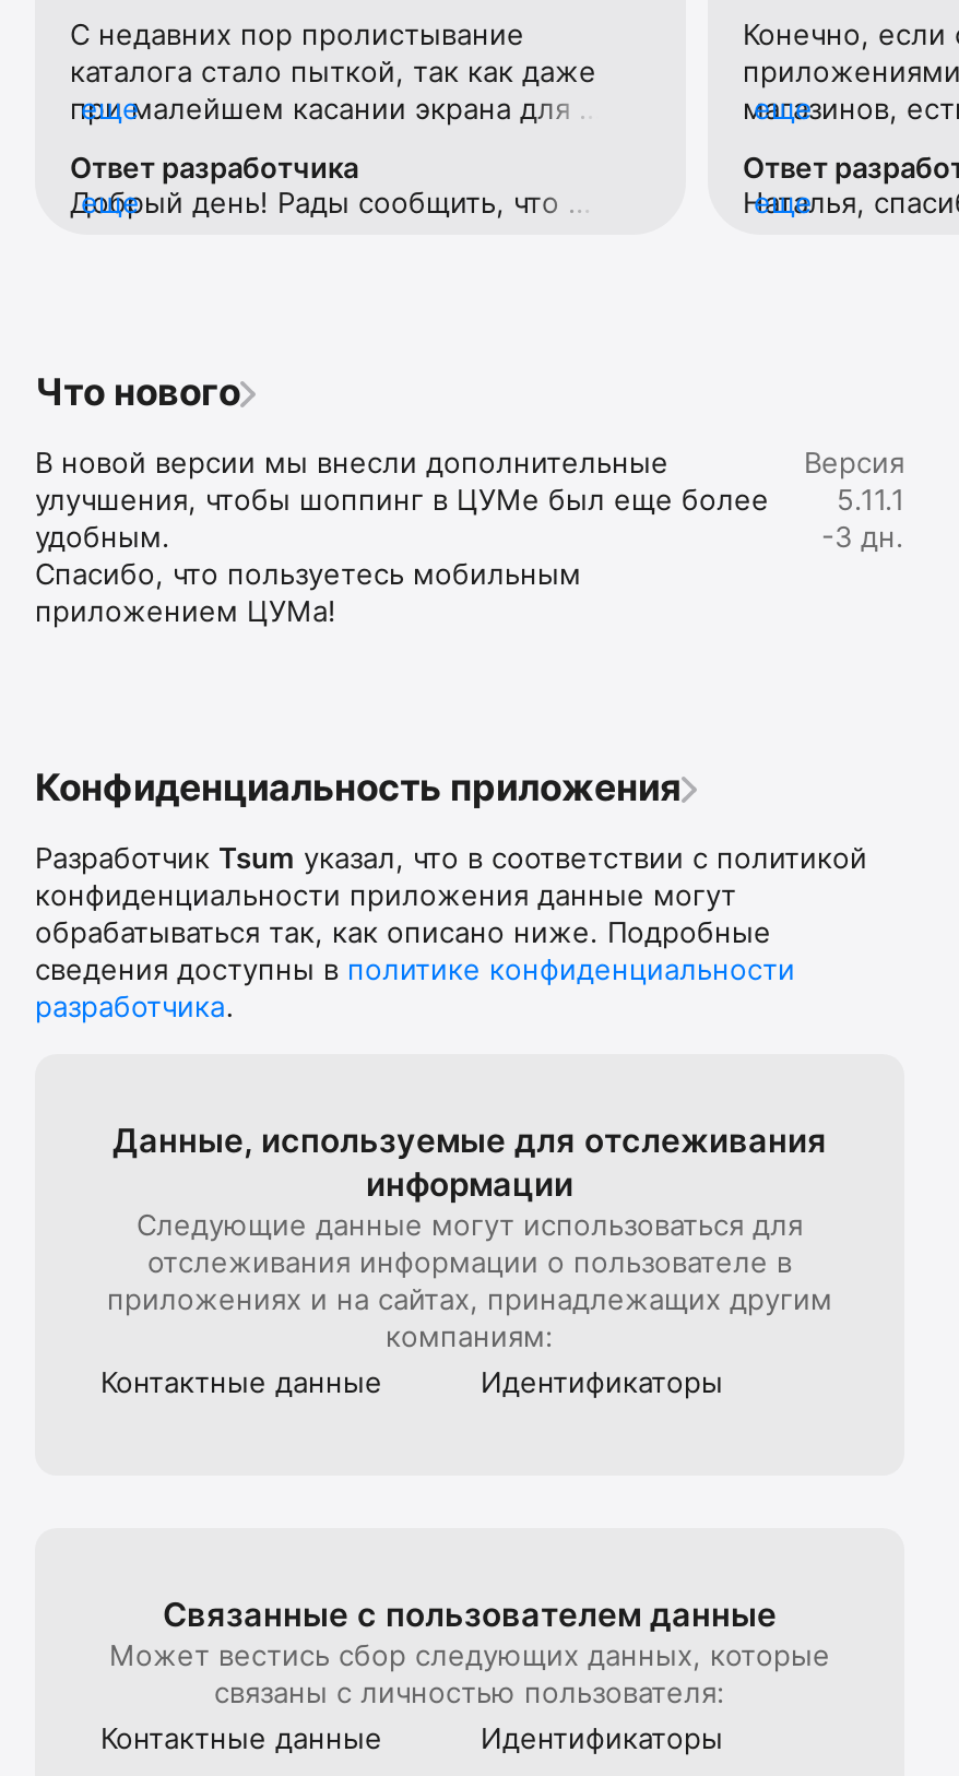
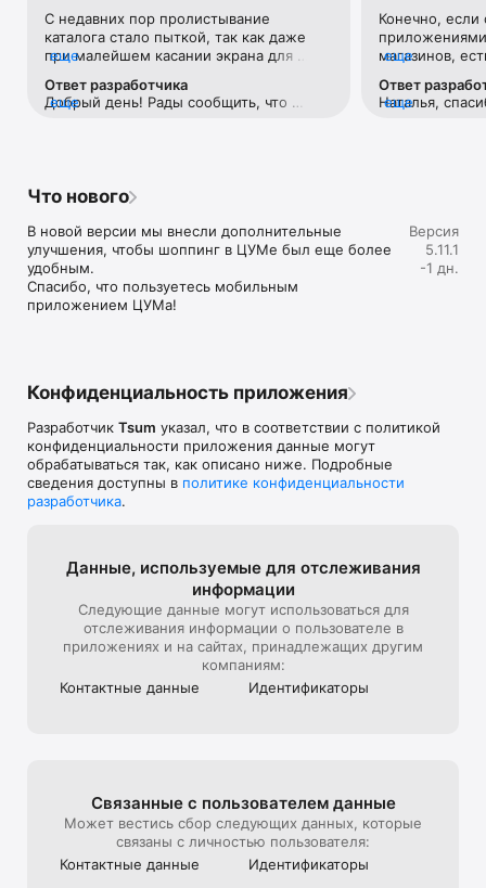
[821,519,904,554] -3 дн. -> [420,259,459,277] -1 дн.

